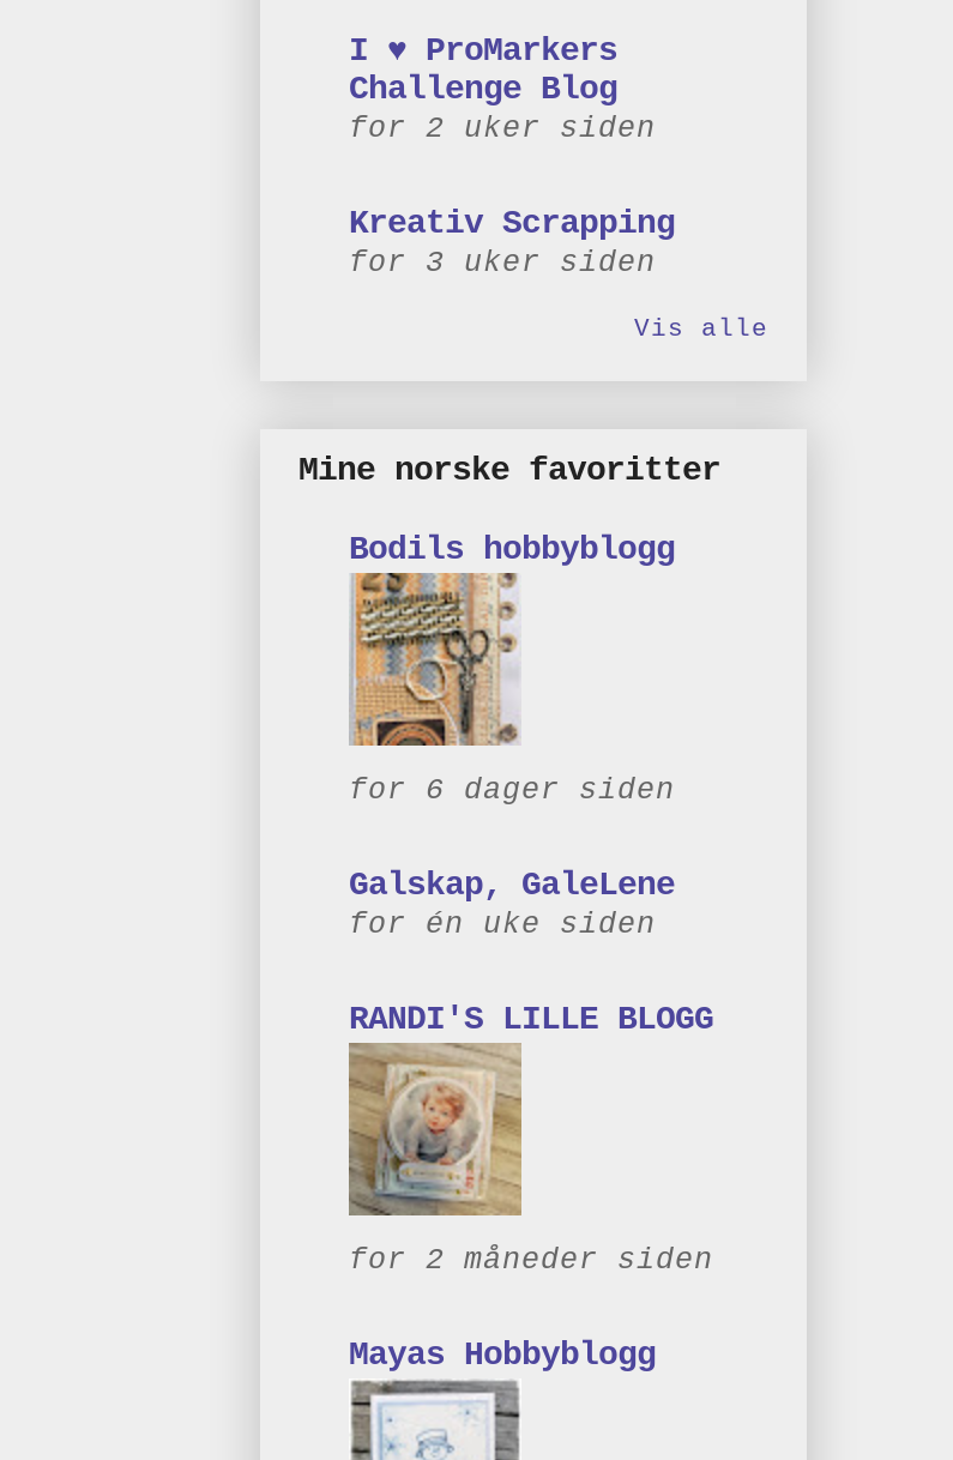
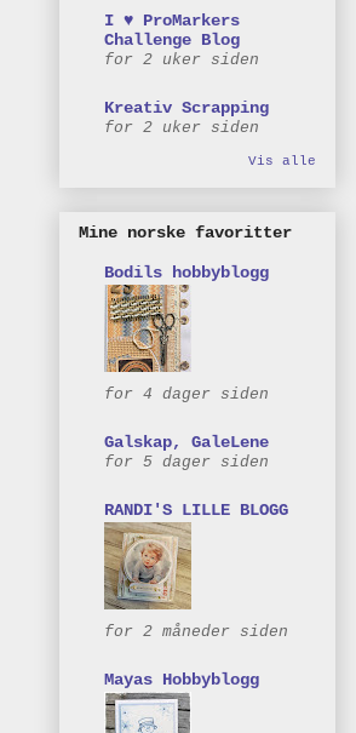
[349,245,656,281] for 3 uker siden -> [104,119,259,137] for 2 uker siden
[349,773,675,809] for 6 dager siden -> [104,386,269,404] for 4 dager siden
[349,907,656,943] for én uke siden -> [104,454,269,472] for 5 dager siden

